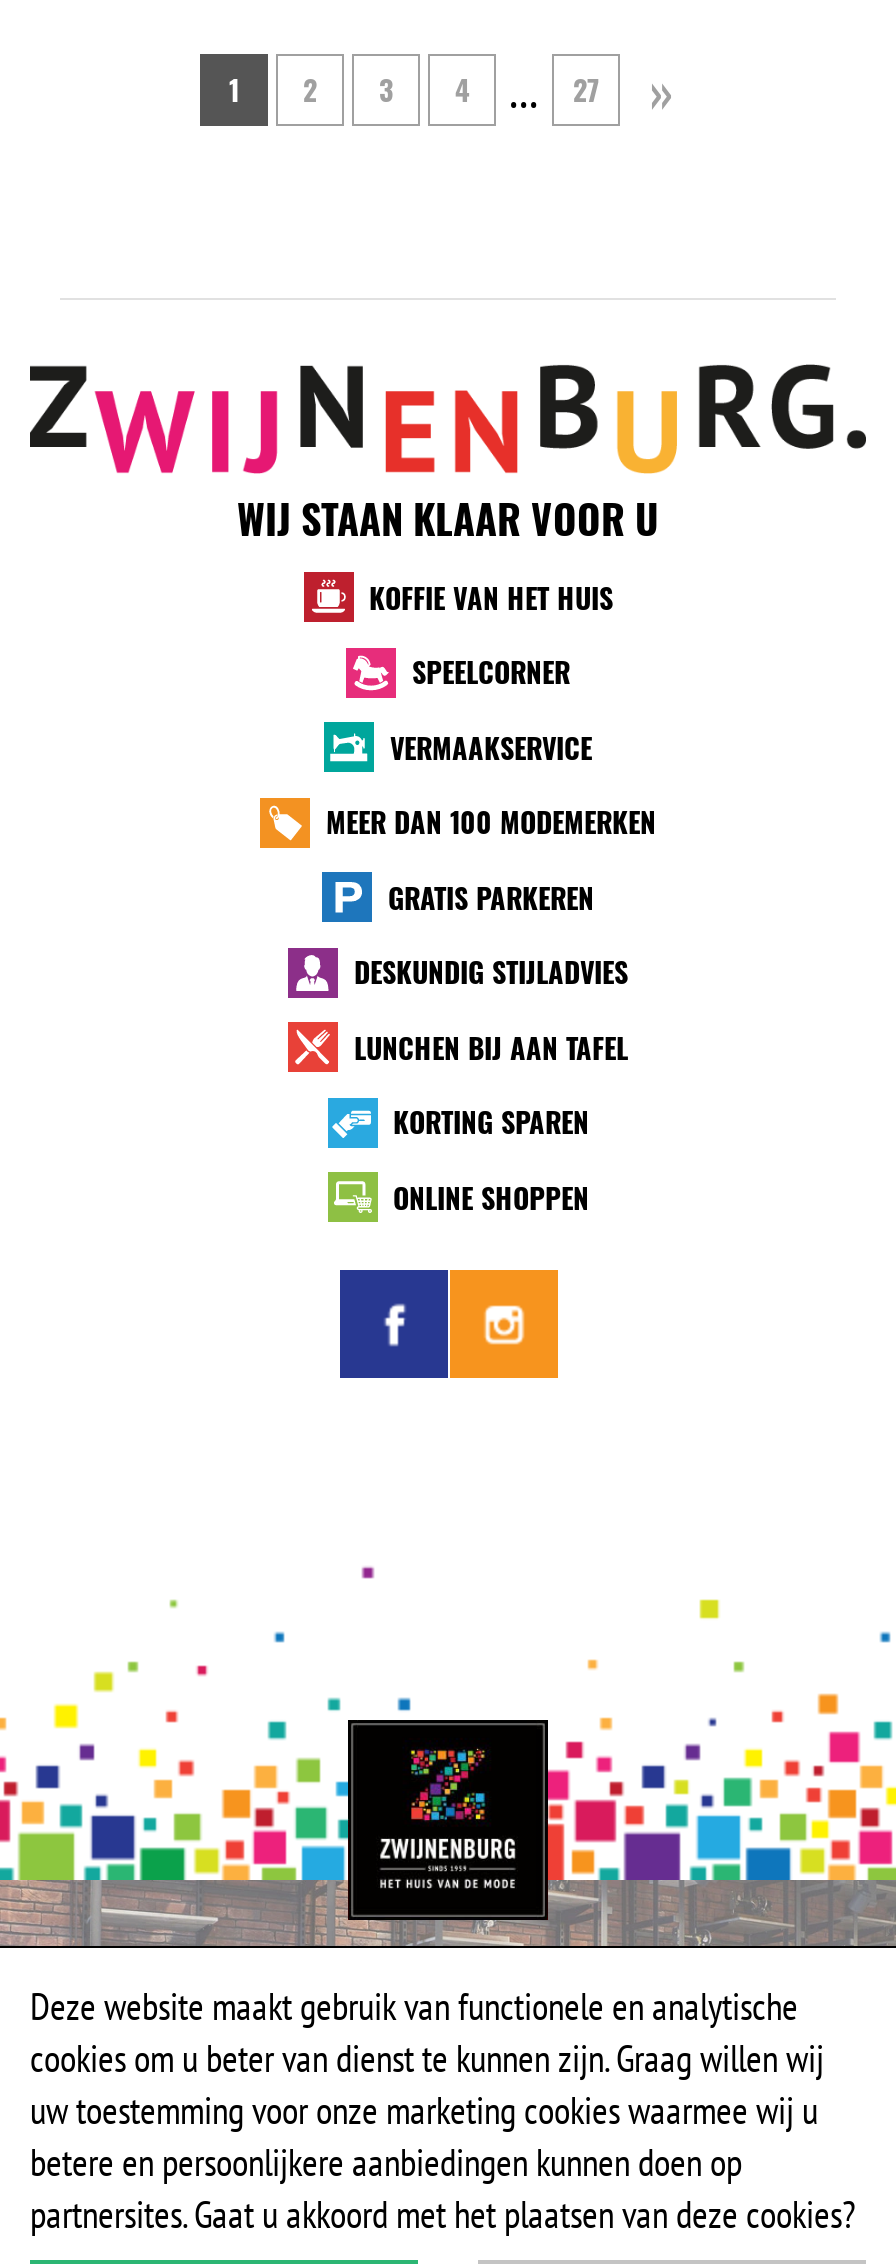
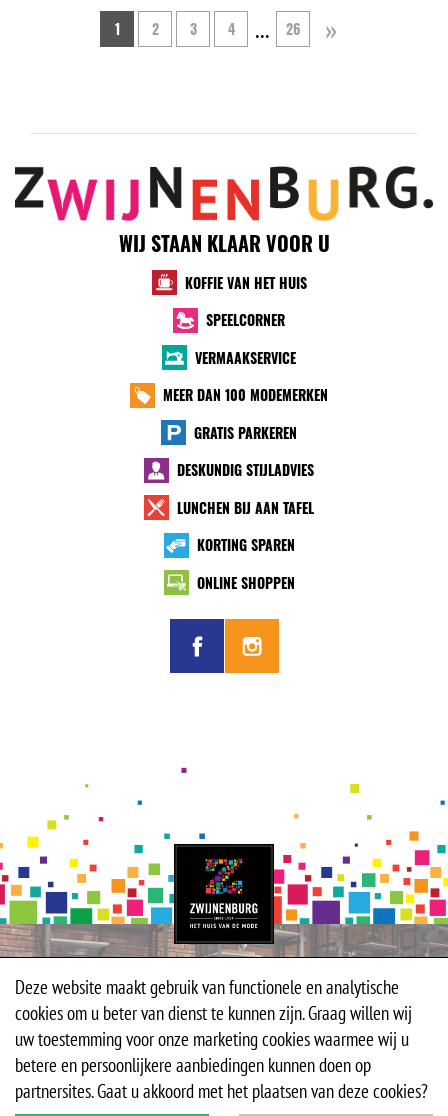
[573,68,599,110] 27 -> [285,18,300,39] 26

